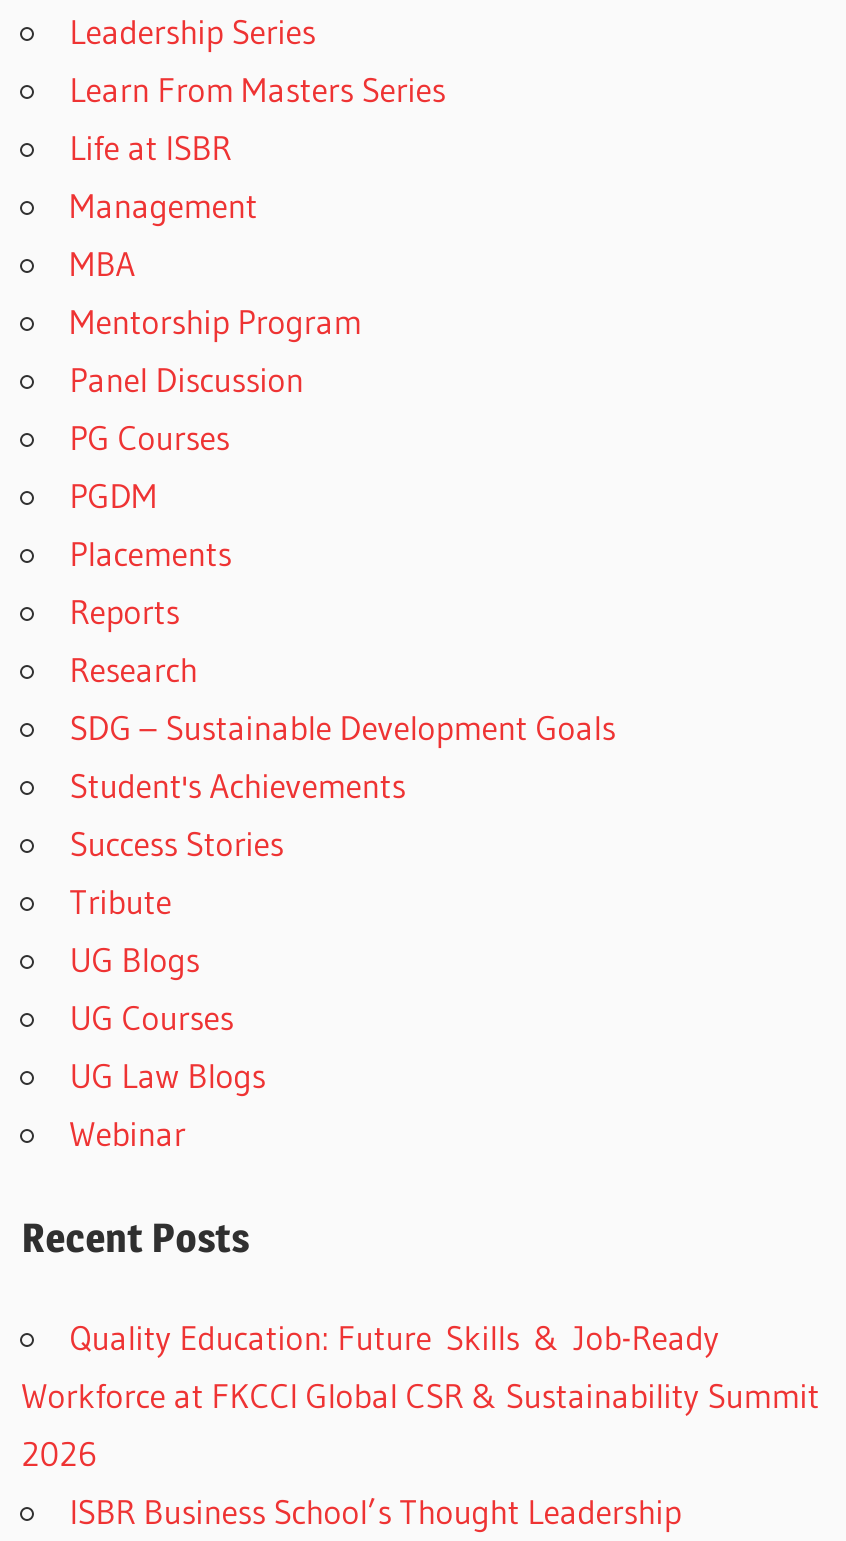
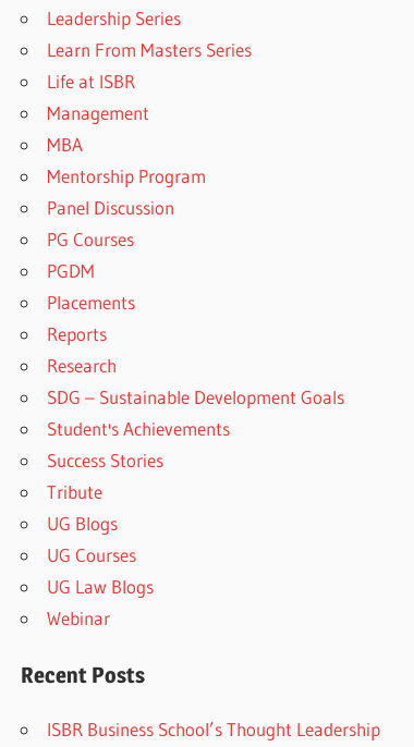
[21,1316,819,1474] Quality Education: Future Skills & Job-Ready | Workforce at FKCCI Global CSR & Sustainability Summit | 2026 -> none

